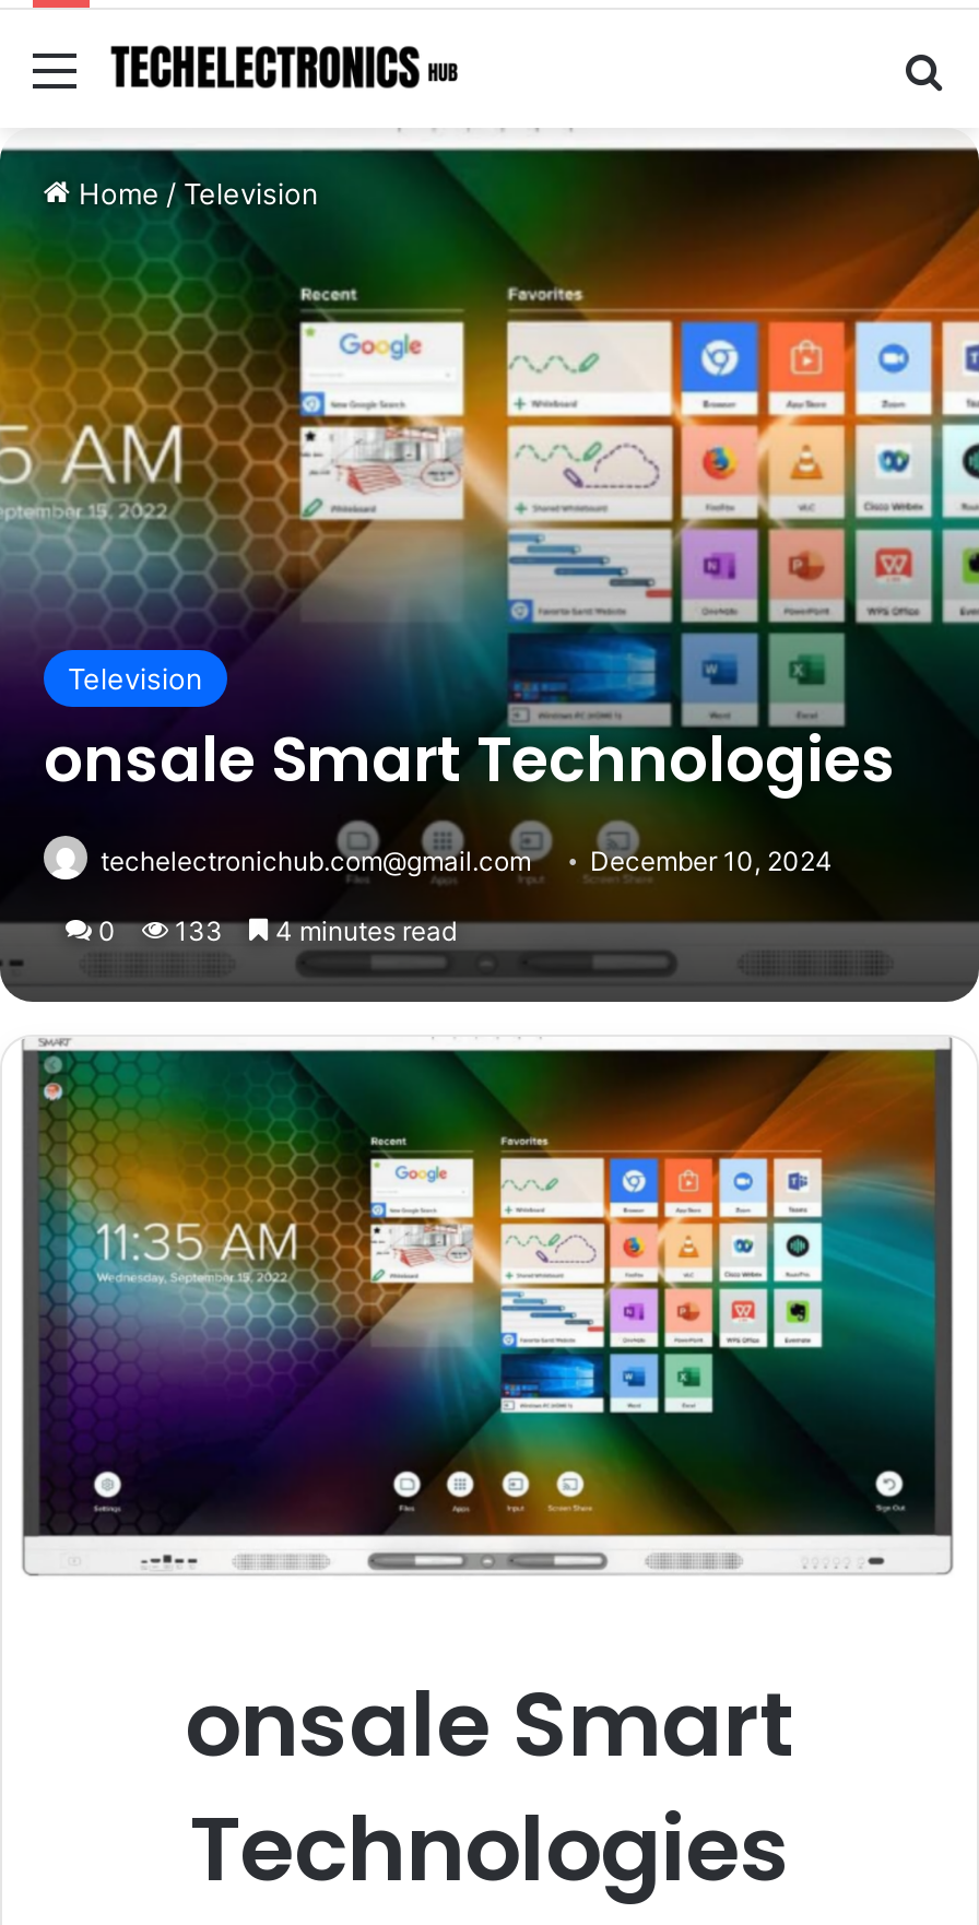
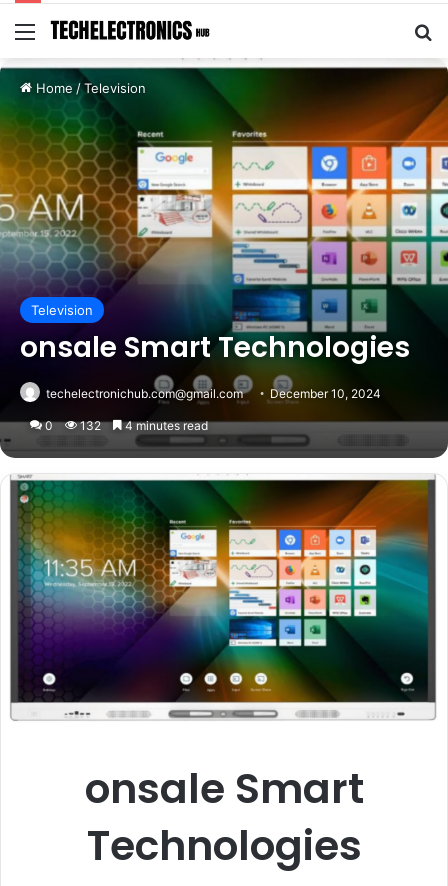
[98,915,457,947] 0 133 4 minutes read -> [45,418,208,433] 0 132 4 minutes read

